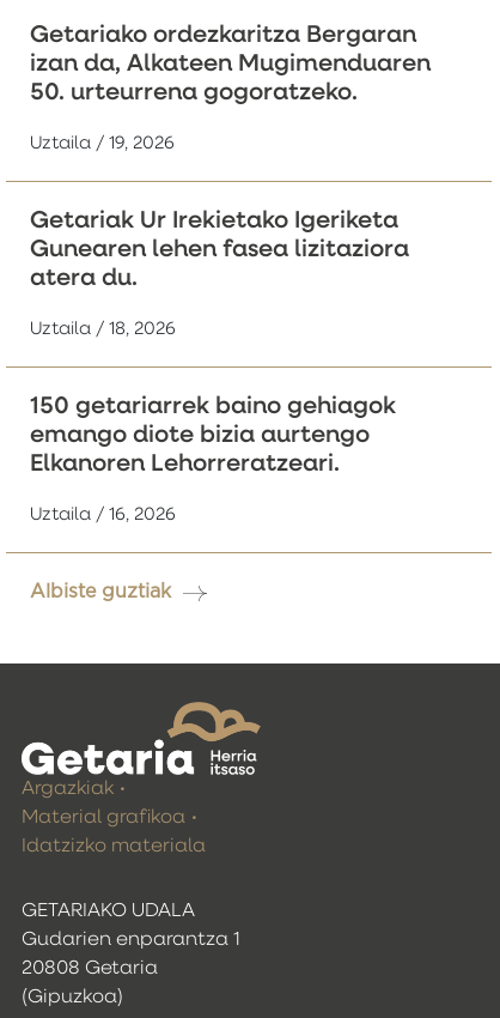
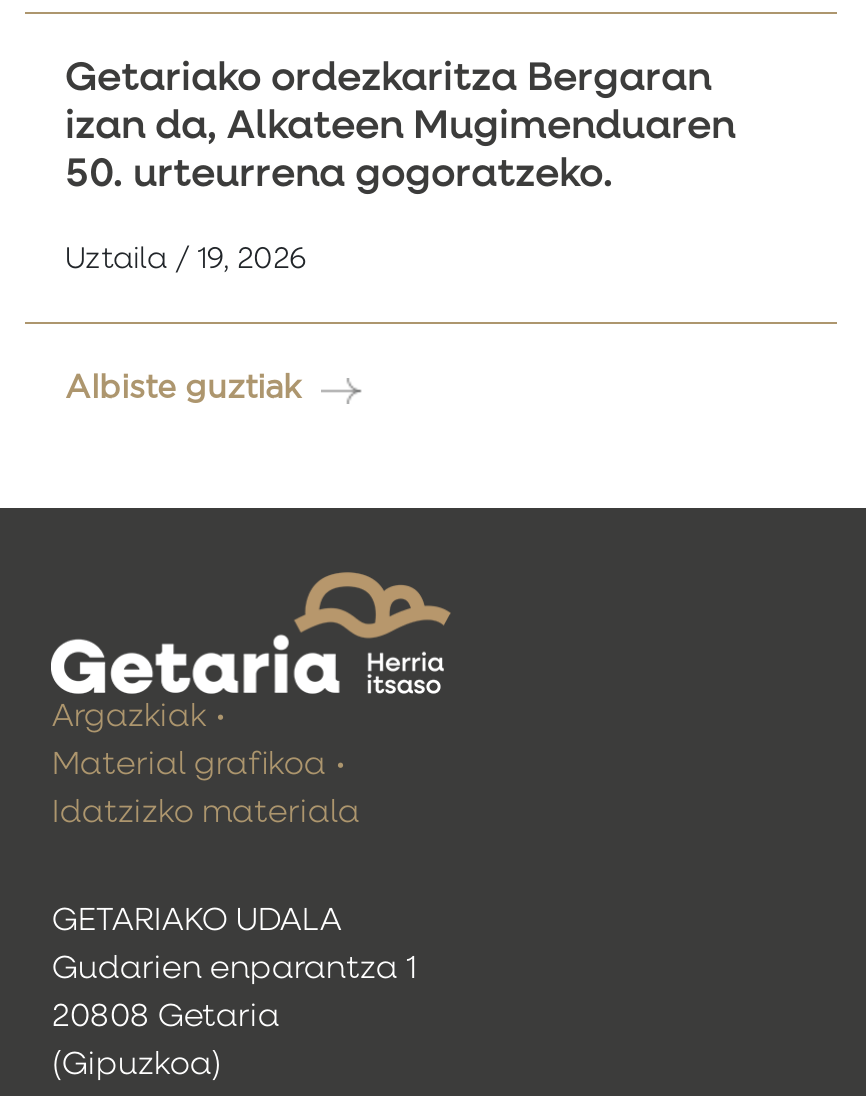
[30,209,409,524] Getariak Ur Irekietako Igeriketa | Gunearen lehen fasea lizitaziora | atera du. | Uztaila / 18, 2026 | 150 getariarrek baino gehiagok | emango diote bizia aurtengo | Elkanoren Lehorreratzeari. | Uztaila / 16, 2026 -> none

